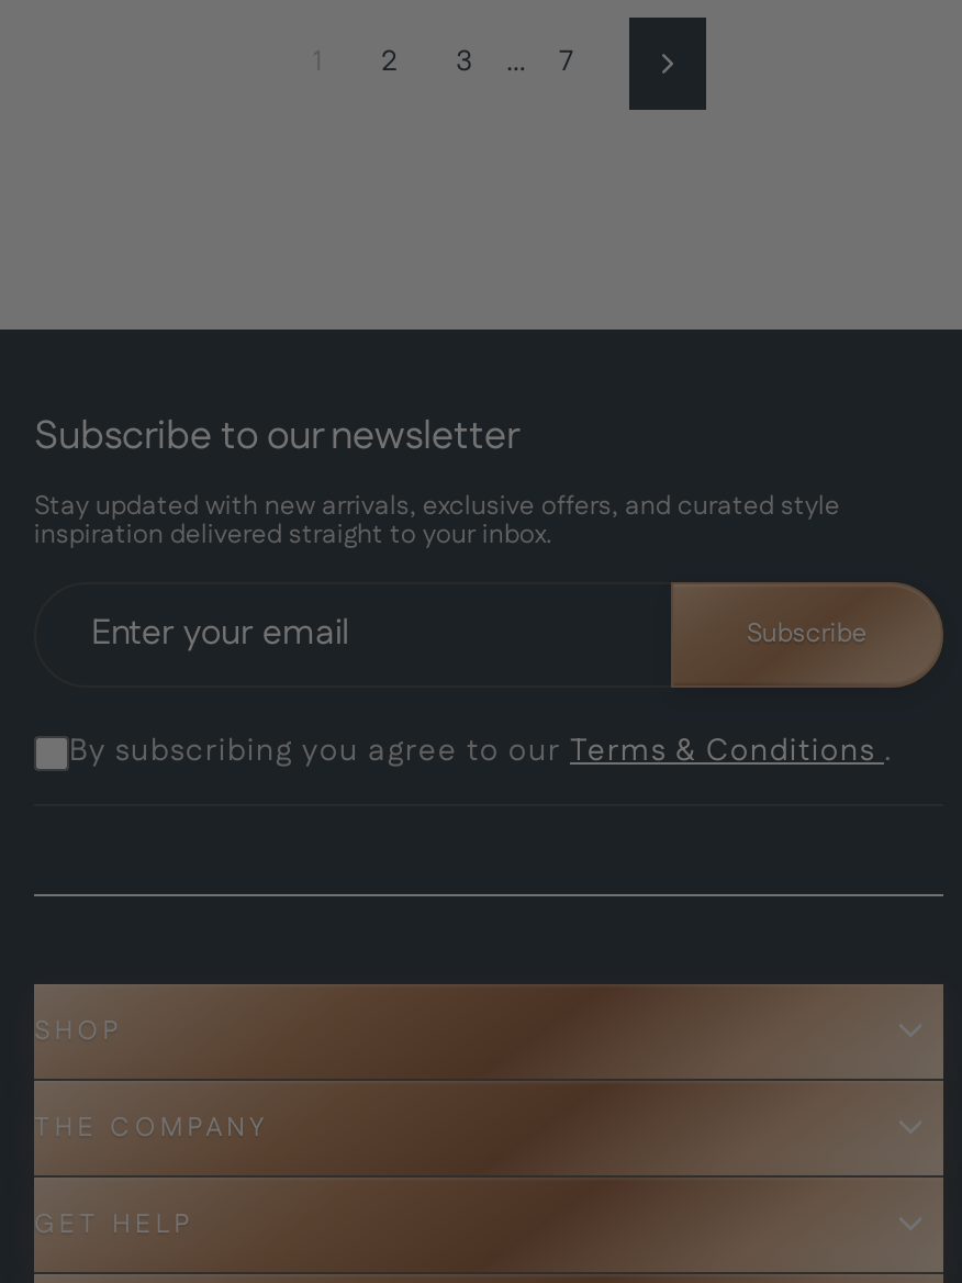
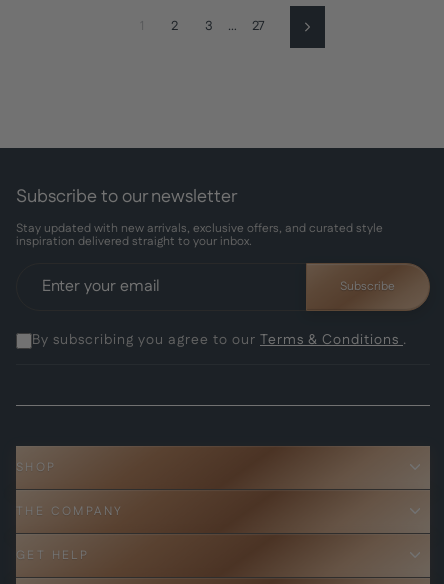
[559,42,574,82] 7 -> [252,17,265,35] 27

